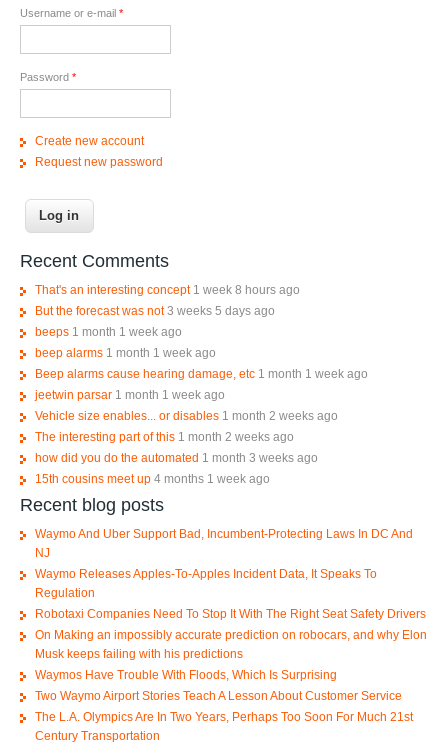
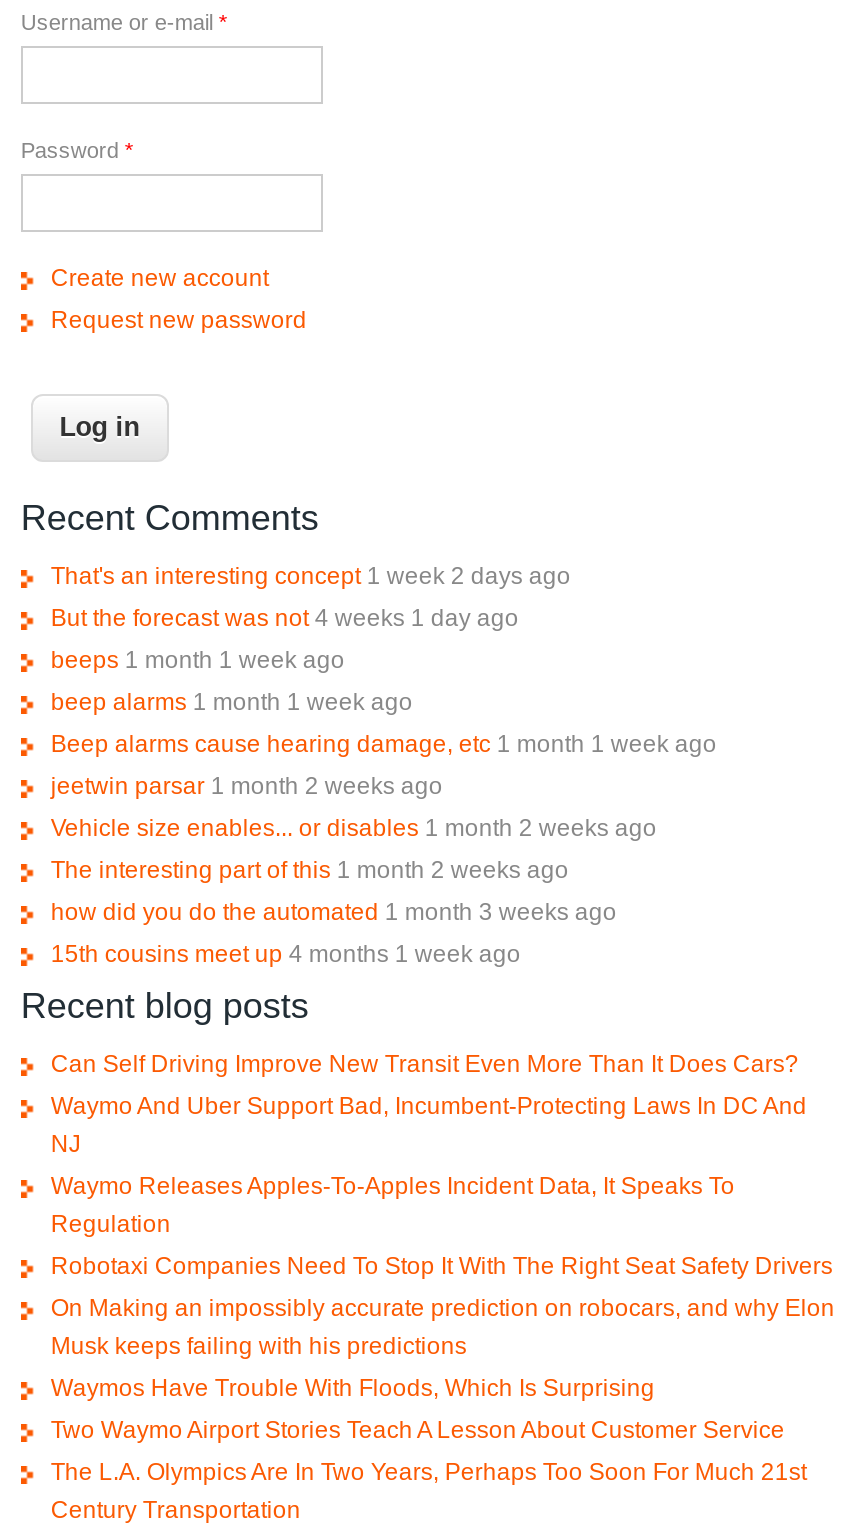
[35,283,300,297] That's an interesting concept 1 week 8 hours ago -> [51,562,571,590] That's an interesting concept 1 week 2 days ago
[35,304,275,318] But the forecast was not 3 weeks 5 days ago -> [51,604,519,632] But the forecast was not 4 weeks 1 day ago
[35,388,225,402] jeetwin parsar 1 month 1 week ago -> [51,772,443,800] jeetwin parsar 1 month 2 weeks ago
none -> [51,1050,799,1078] Can Self Driving Improve New Transit Even More Than It Does Cars?

